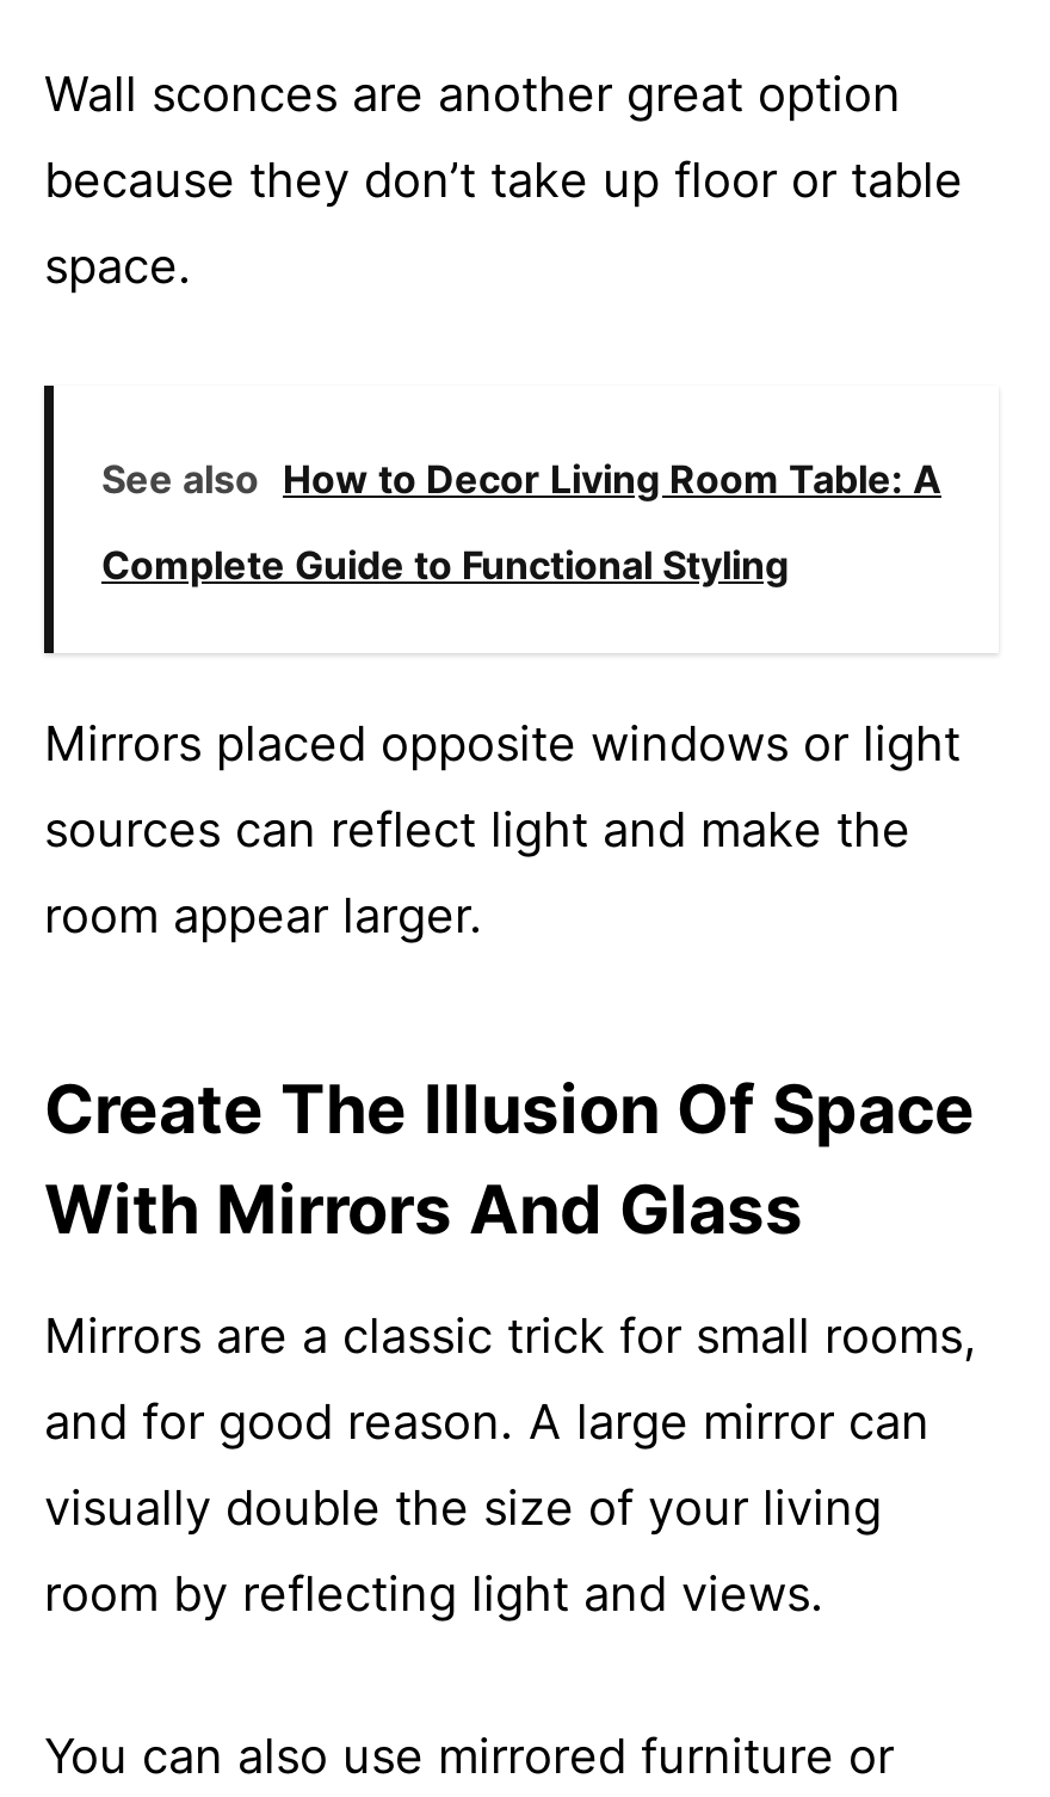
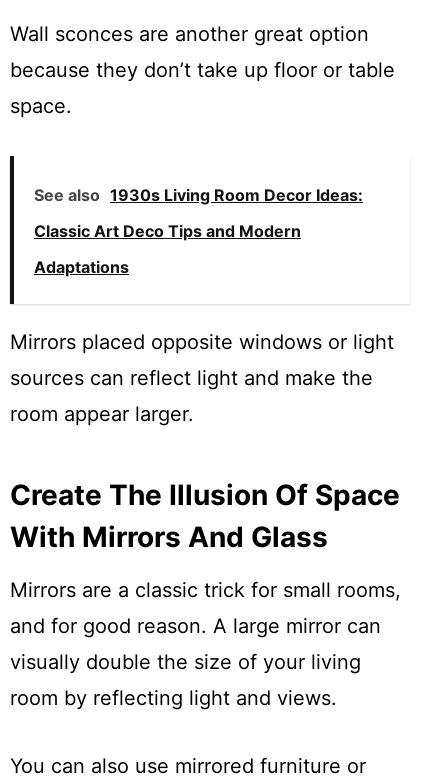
[101,455,941,589] See also How to Decor Living Room Table: A | Complete Guide to Functional Styling -> [34,185,363,277] See also 1930s Living Room Decor Ideas: | Classic Art Deco Tips and Modern | Adaptations

